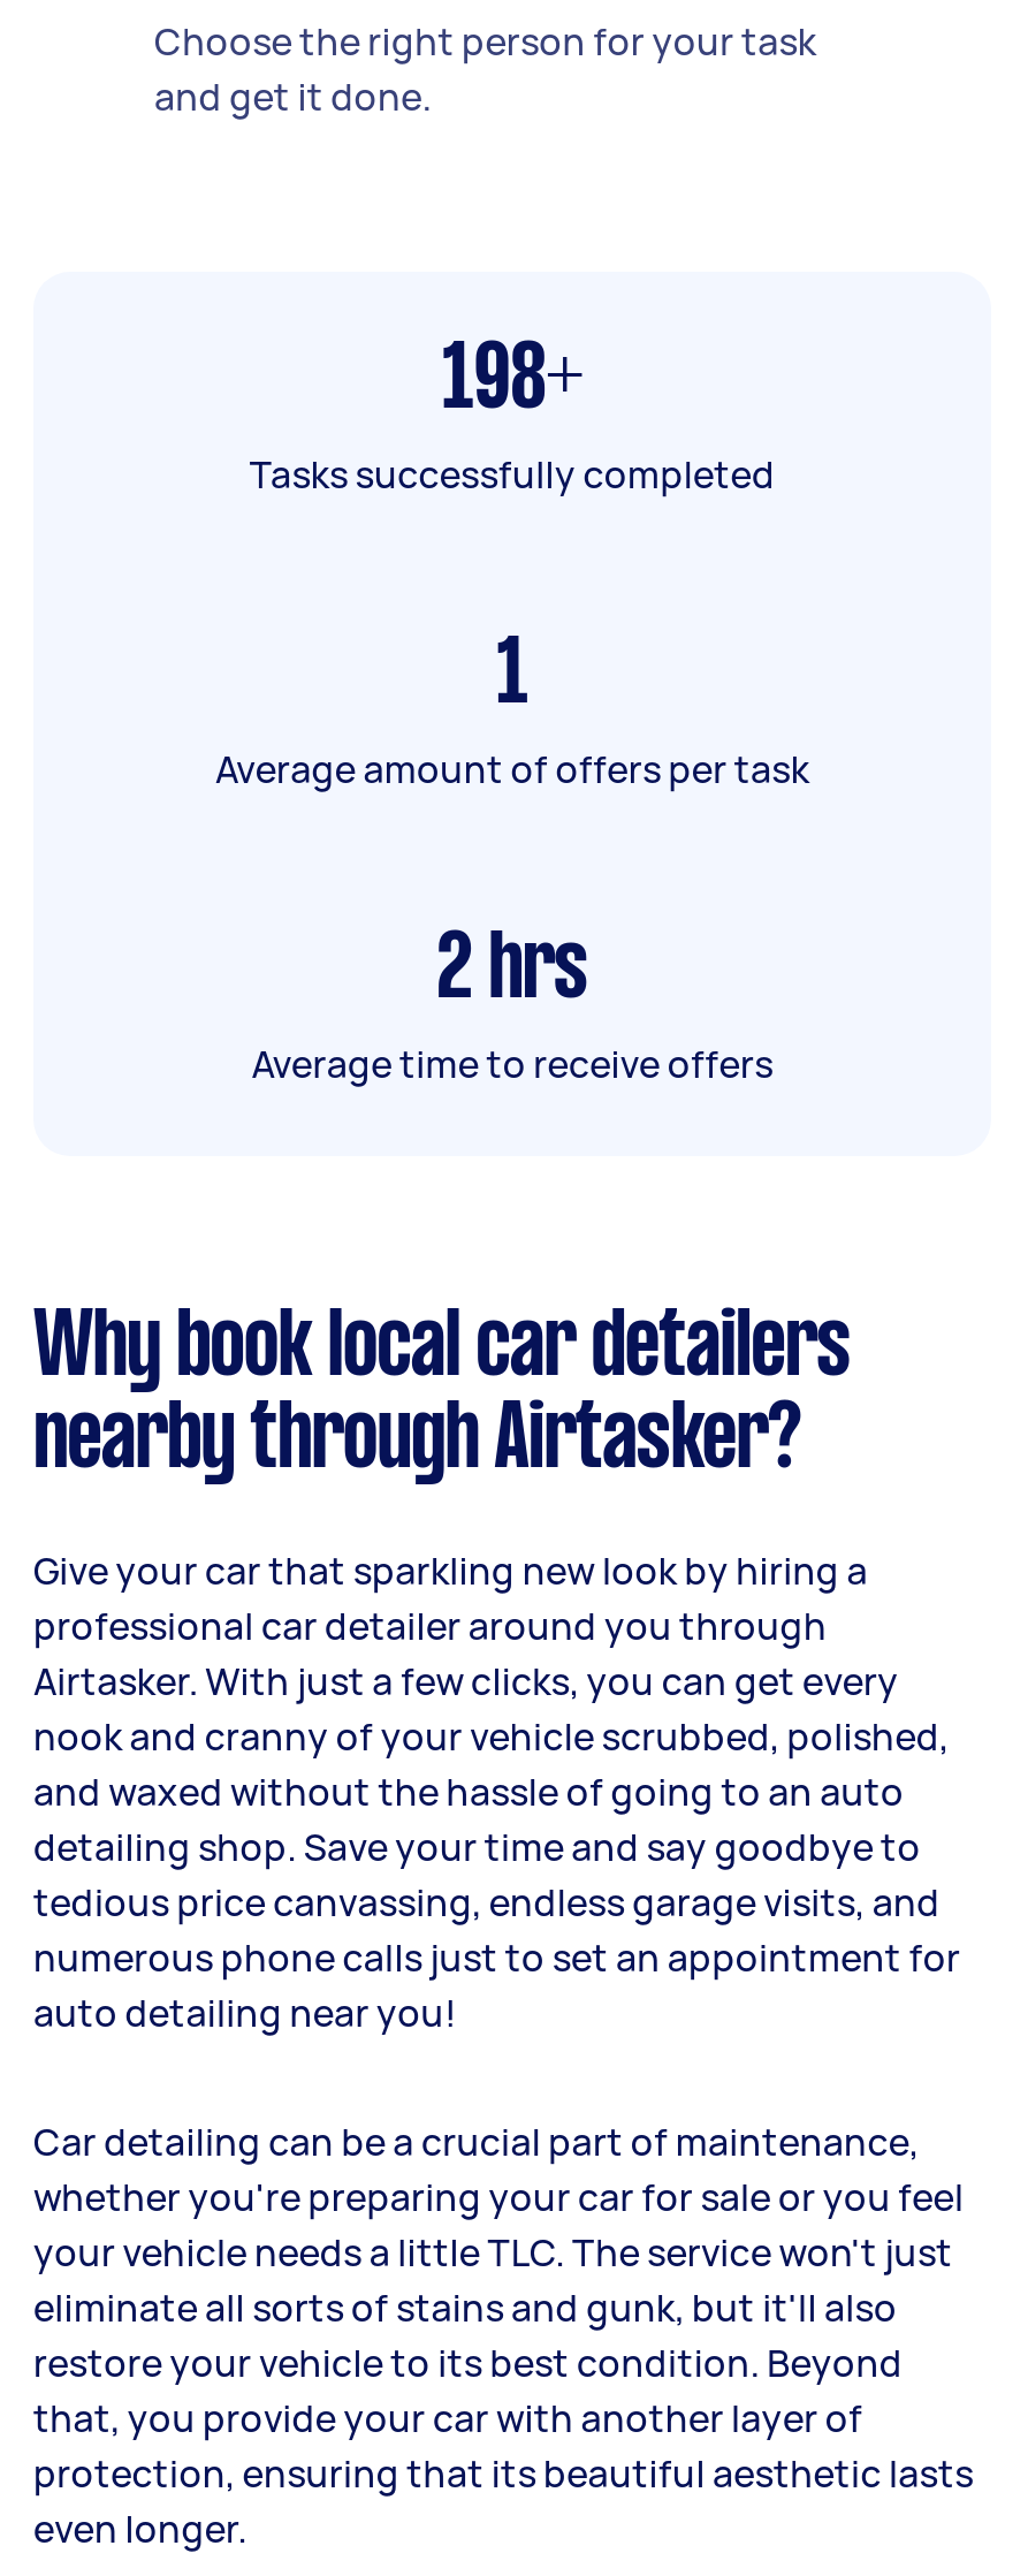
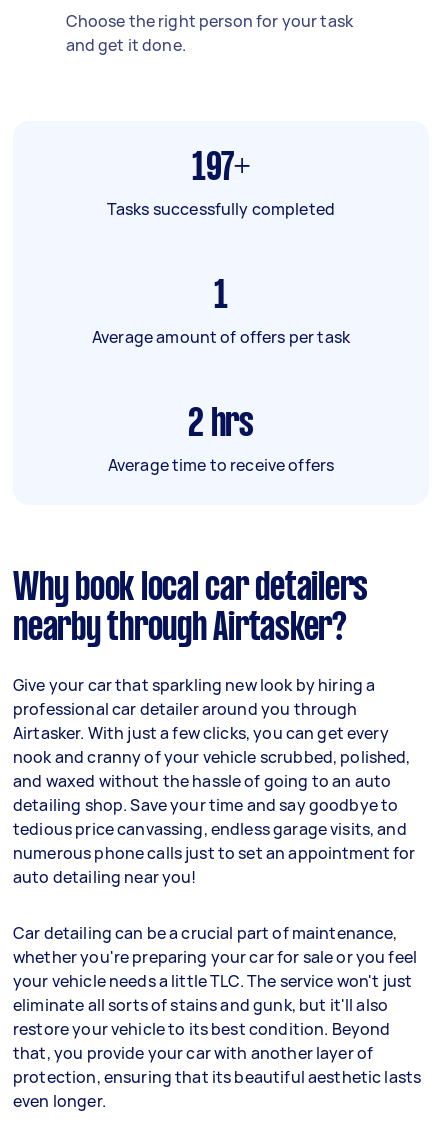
[442,340,582,423] 198+ -> [192,150,250,186] 197+

